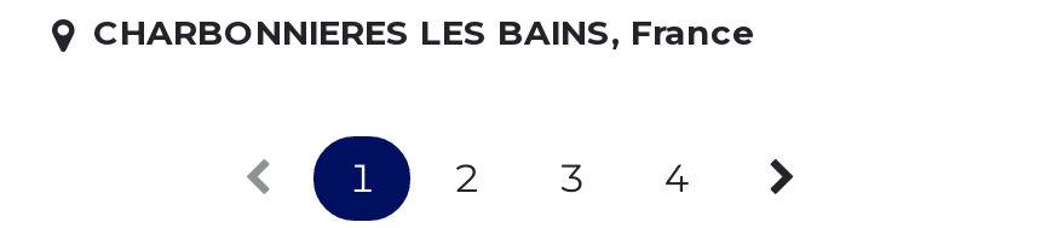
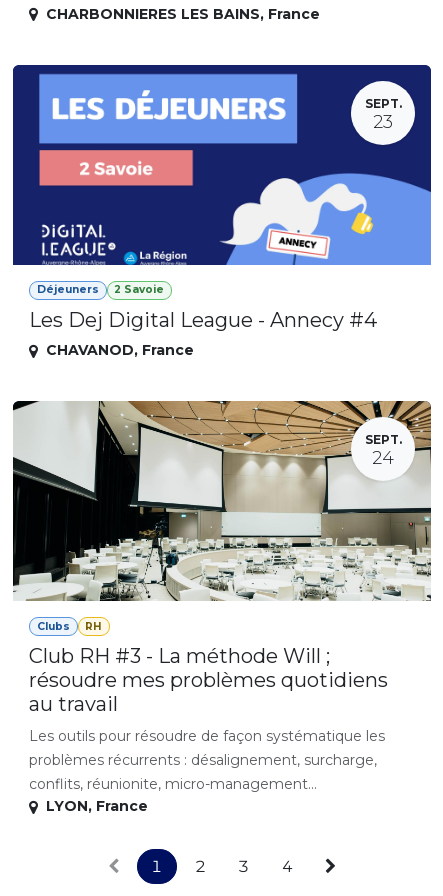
none -> [12,64,432,266] [image] | SEPT. | 23
none -> [12,400,432,602] [image] | SEPT. | 24
none -> [29,283,377,359] Déjeuners | 2 Savoie | Les Dej Digital League - Annecy #4 | CHAVANOD, France
none -> [29,620,388,815] Clubs | RH | Club RH #3 - La méthode Will ; | résoudre mes problèmes quotidiens | au travail | Les outils pour résoudre de façon systématique les | problèmes récurrents : désalignement, surcharge, | conflits, réunionite, micro-management... | LYON, France

